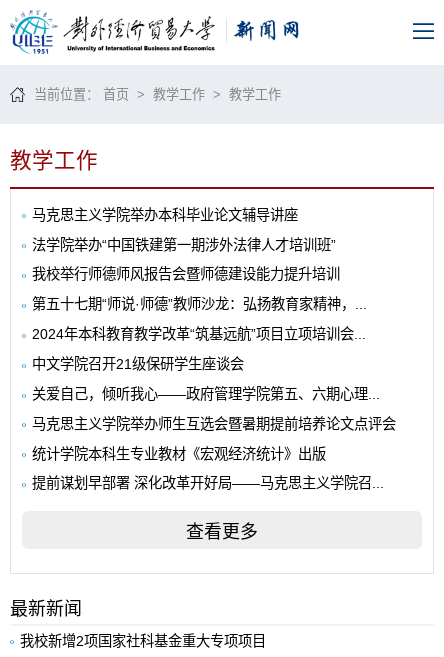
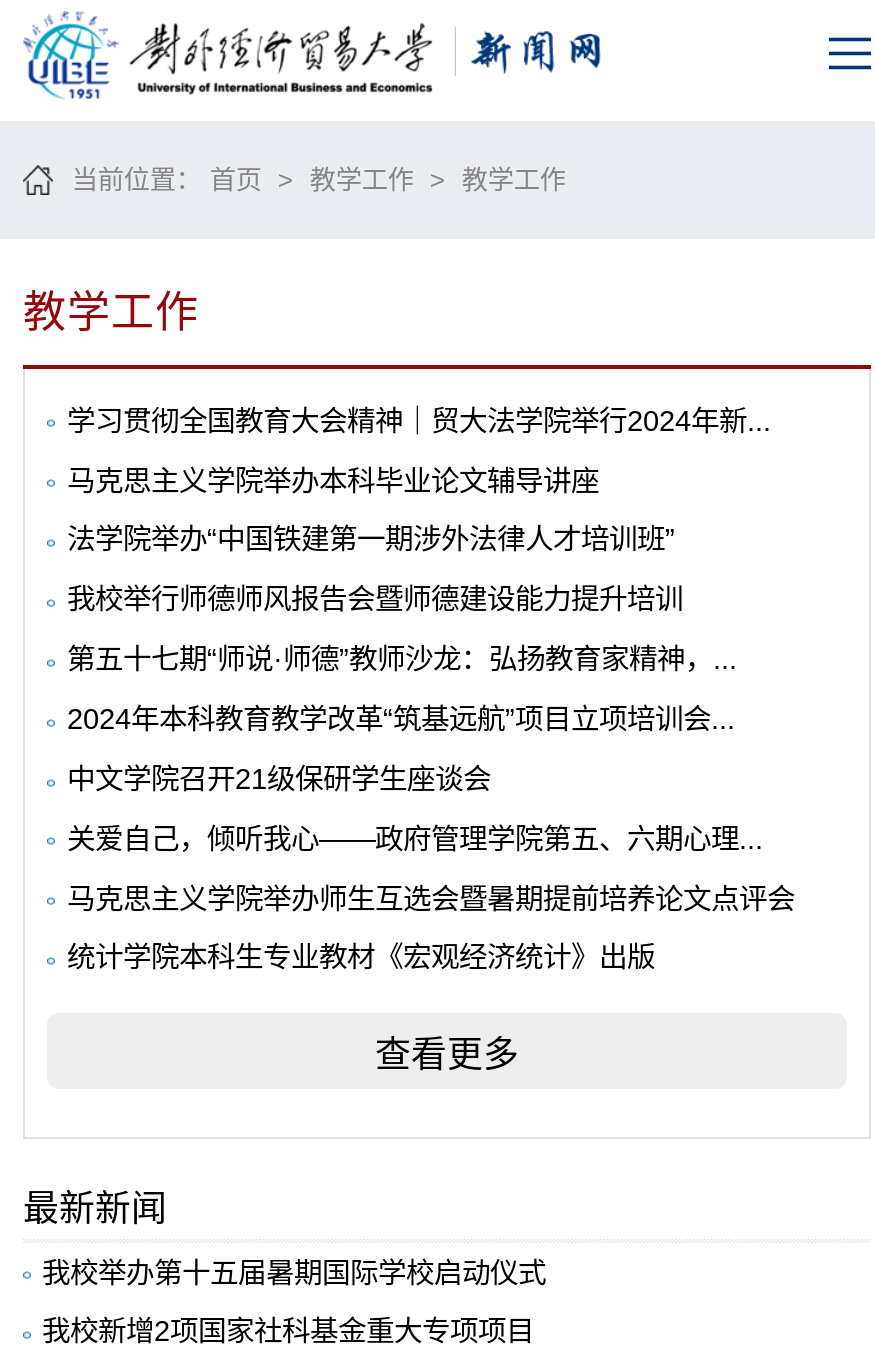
none -> [67,404,771,436] 学习贯彻全国教育大会精神｜贸大法学院举行2024年新...
[32,475,384,491] 提前谋划早部署 深化改革开好局——马克思主义学院召... -> none
none -> [42,1256,546,1288] 我校举办第十五届暑期国际学校启动仪式

